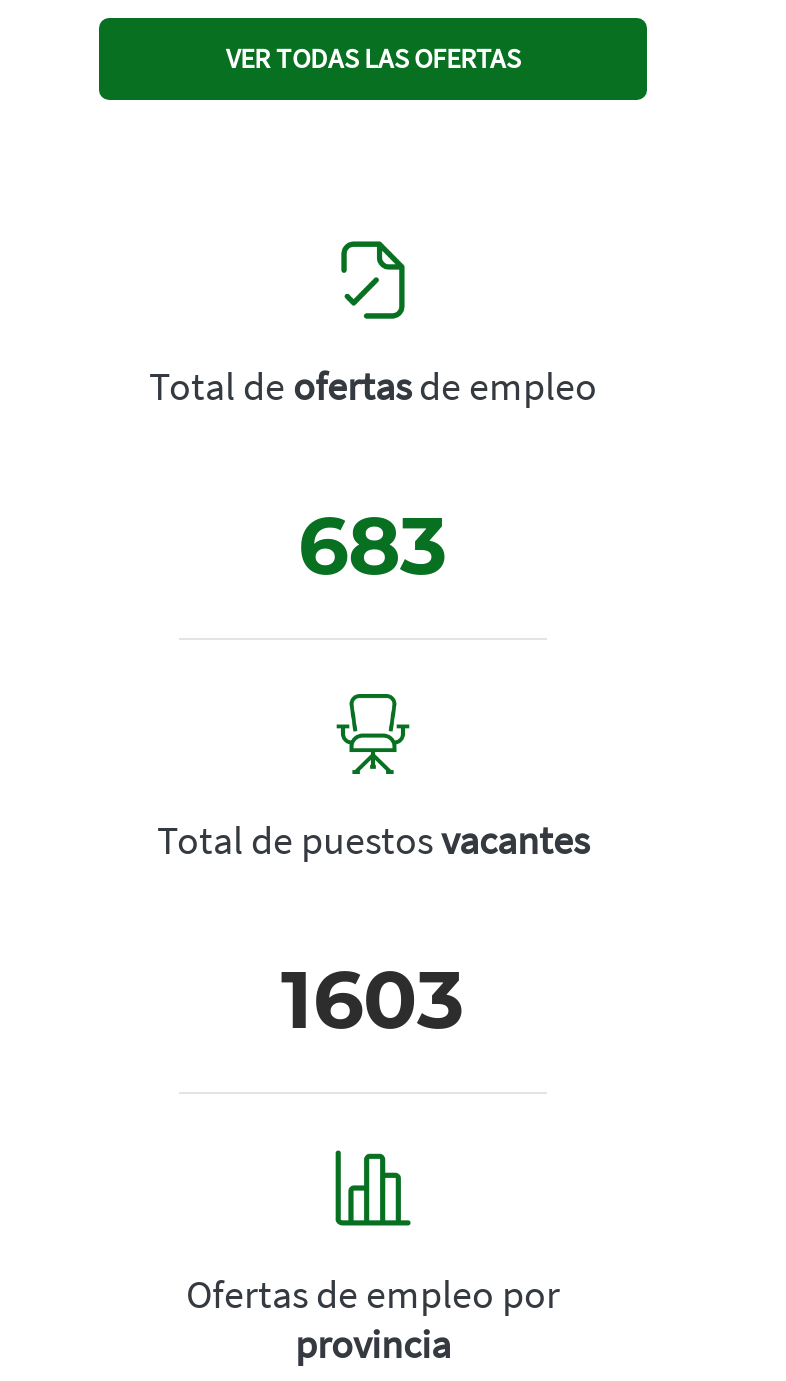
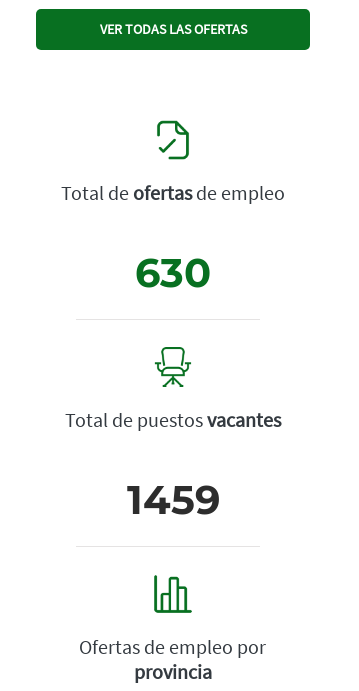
[298,496,448,594] 683 -> [135,248,211,297] 630
[281,950,465,1048] 1603 -> [126,475,219,524] 1459

